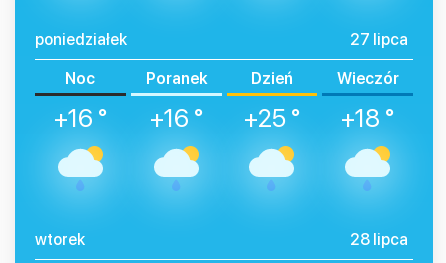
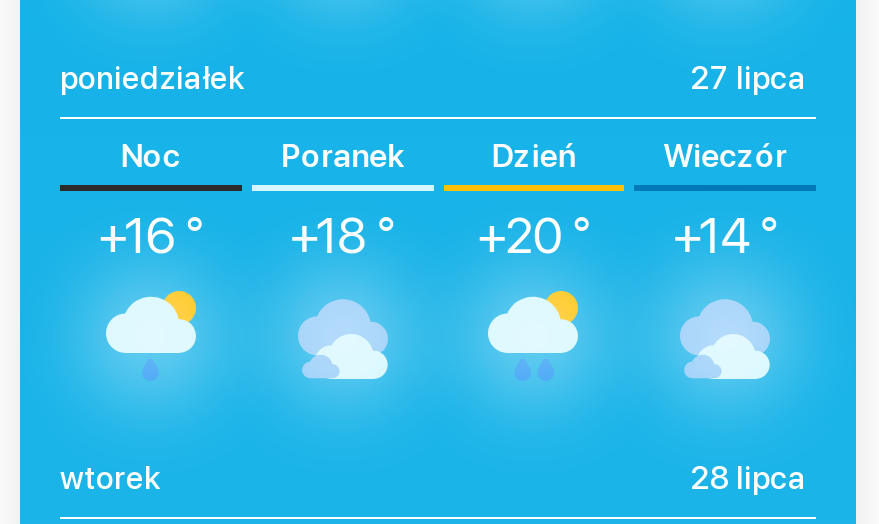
[150,103,203,133] +16 ° -> [289,205,395,265] +18 °
[244,103,300,133] +25 ° -> [477,205,591,265] +20 °
[341,103,394,133] +18 ° -> [672,205,778,265] +14 °
[155,145,200,190] [image] -> [302,291,390,381] [image]
[346,145,391,190] [image] -> [684,291,772,381] [image]

